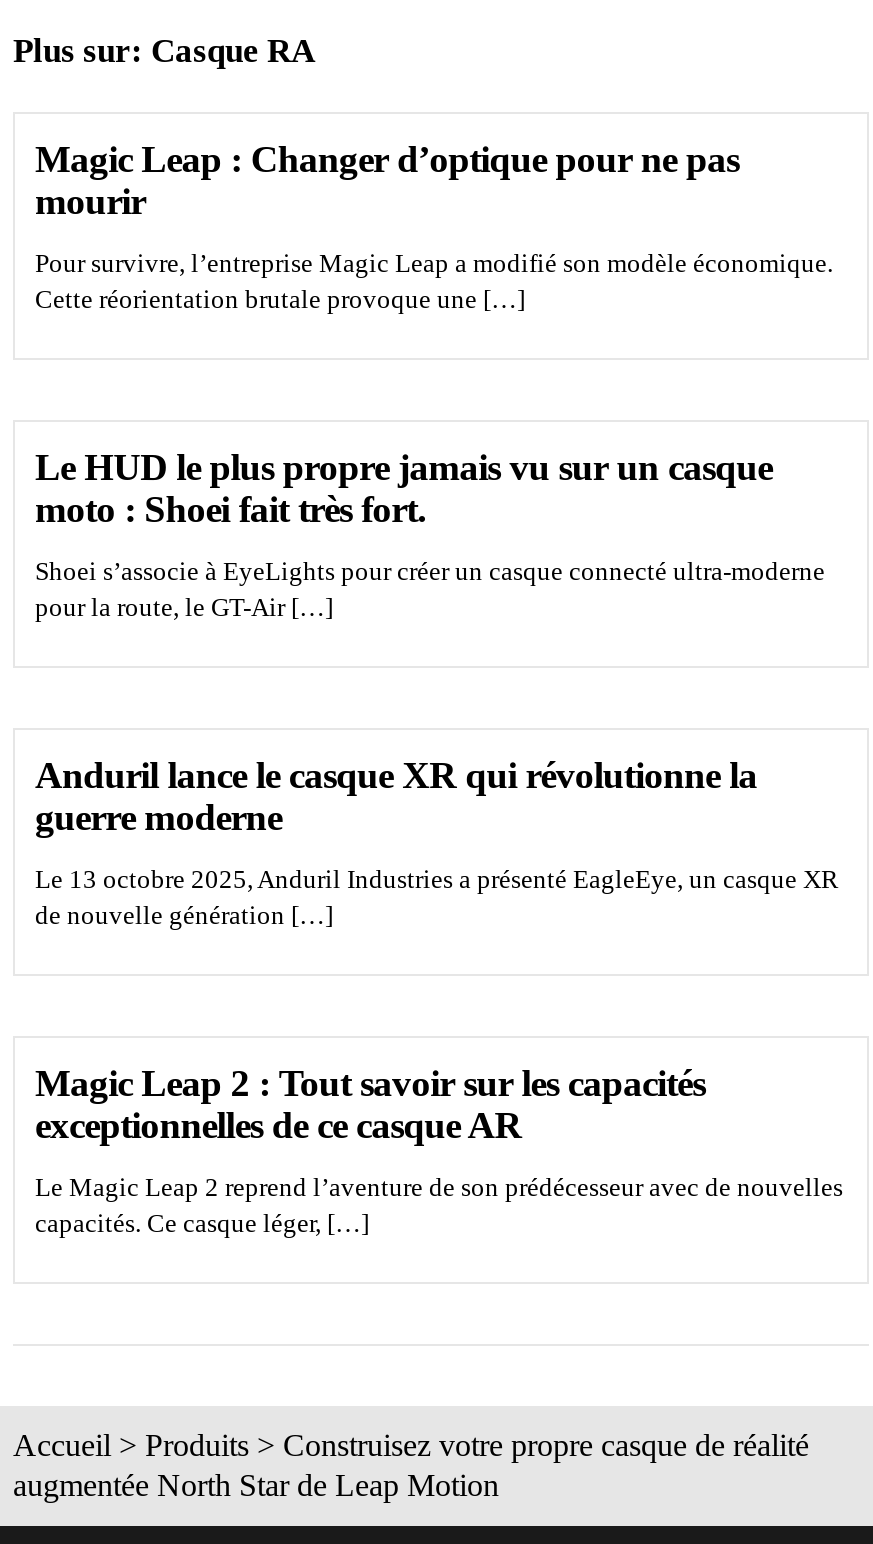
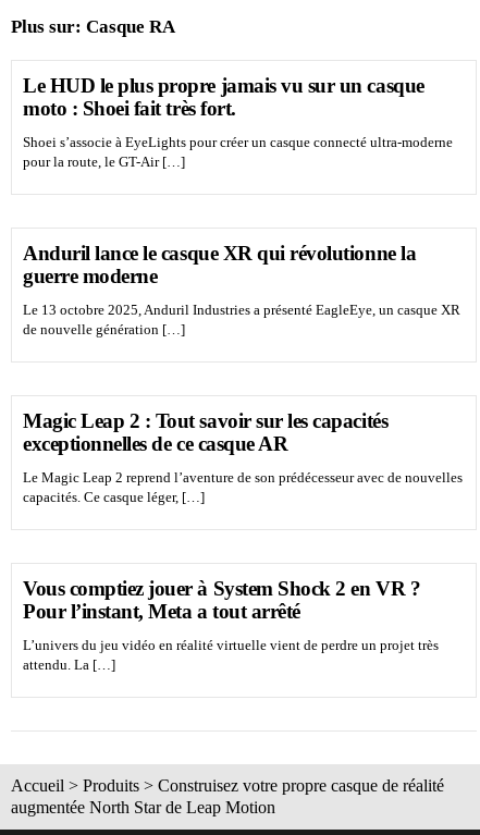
[35,138,833,314] Magic Leap : Changer d’optique pour ne pas | mourir | Pour survivre, l’entreprise Magic Leap a modifié son modèle économique. | Cette réorientation brutale provoque une […] -> none
moved [35,446,843,1238] -> [23,73,463,505]: Le HUD le plus propre jamais vu sur un casque | moto : Shoei fait très fort. | Shoei s’associe à EyeLights pour créer un casque connecté ultra-moderne | ... | Le Magic Leap 2 reprend l’aventure de son prédécesseur avec de nouvelles | capacités. Ce casque léger, […]
none -> [23,576,439,672] Vous comptiez jouer à System Shock 2 en VR ? | Pour l’instant, Meta a tout arrêté | L’univers du jeu vidéo en réalité virtuelle vient de perdre un projet très | attendu. La […]

